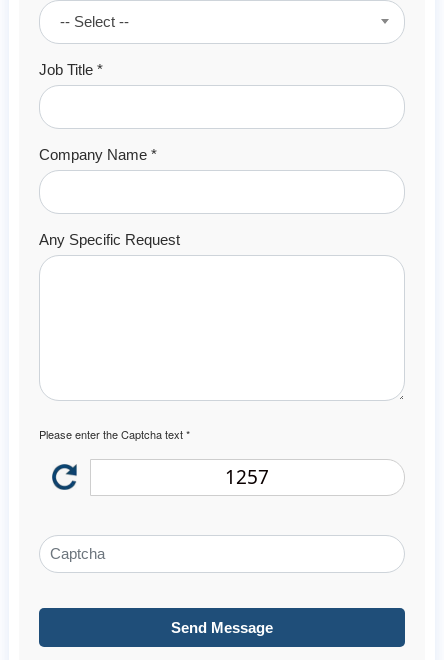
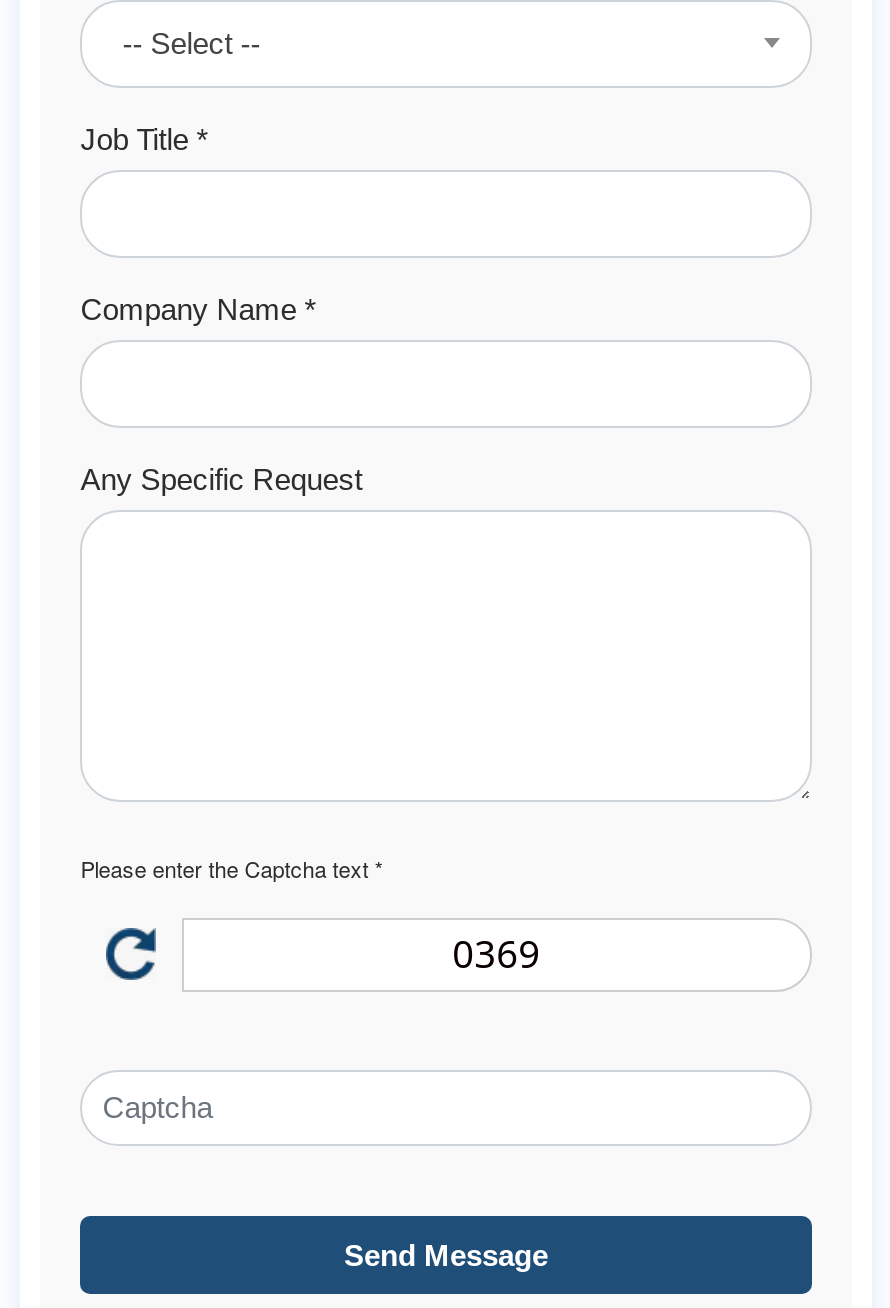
[225,464,269,490] 1257 -> [452,927,540,979] 0369

